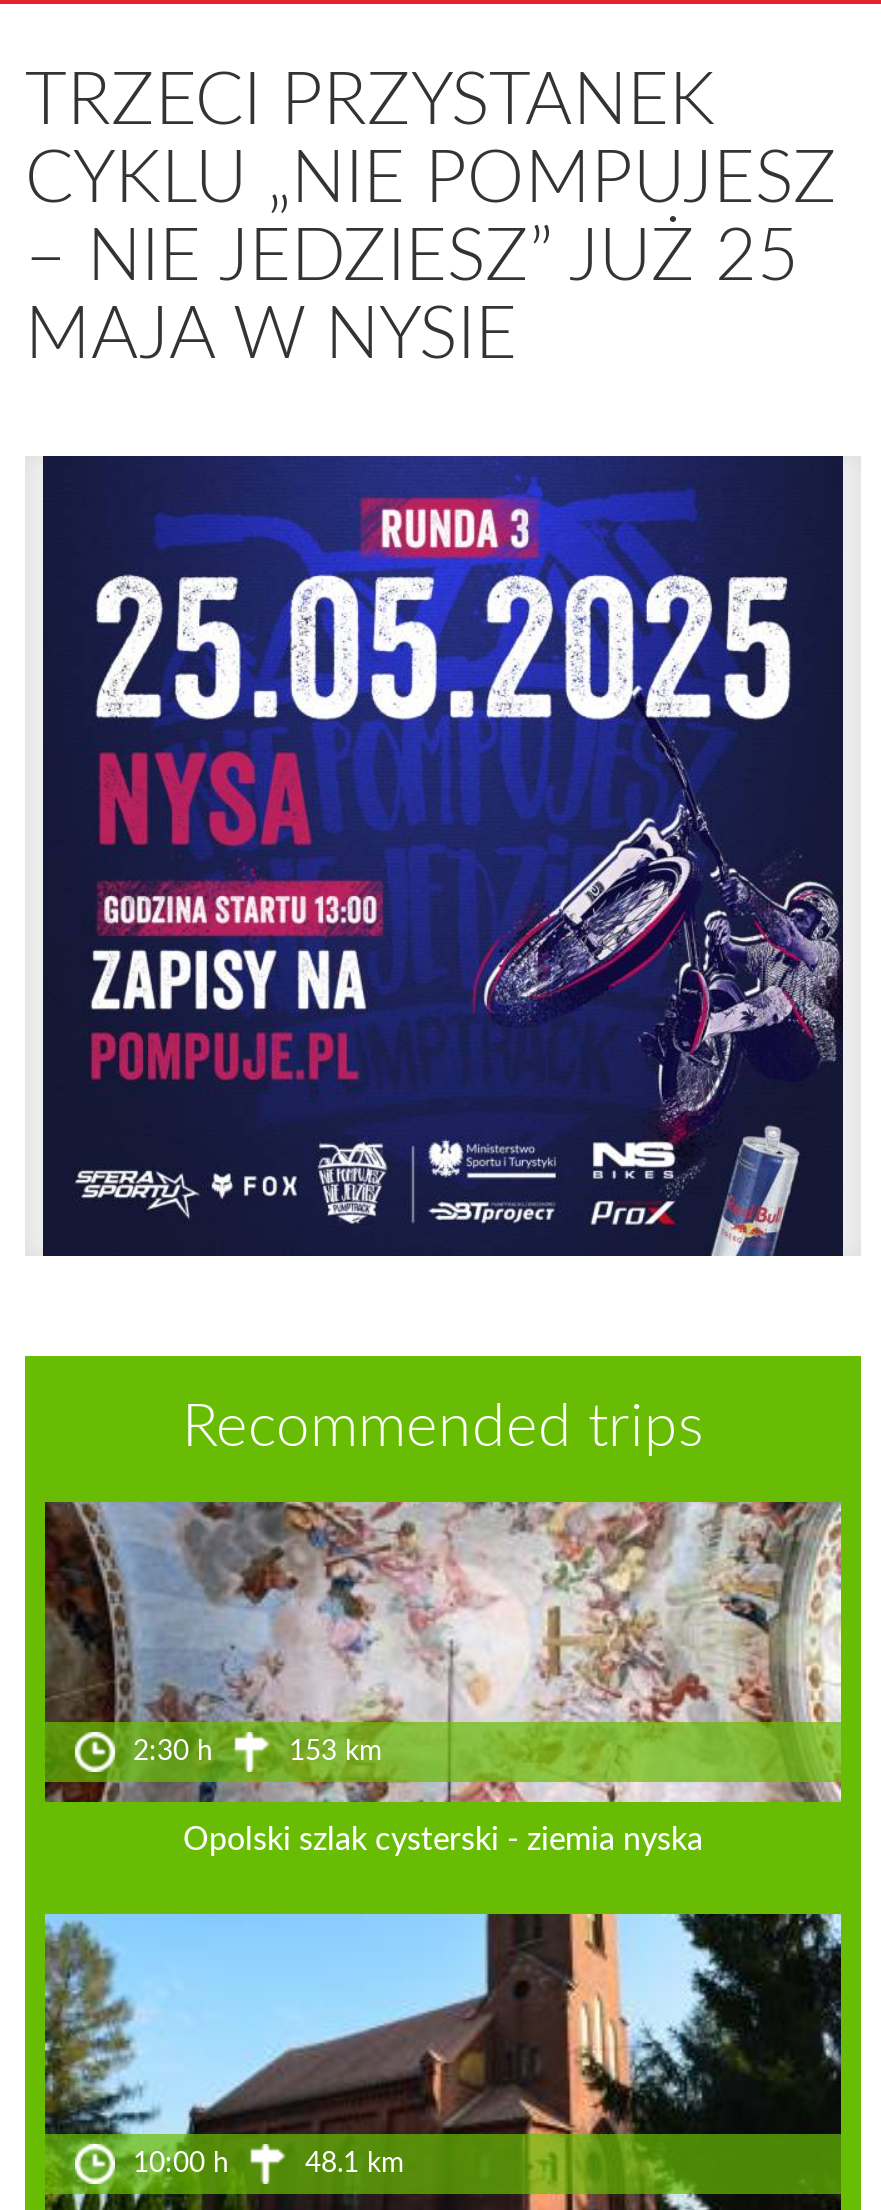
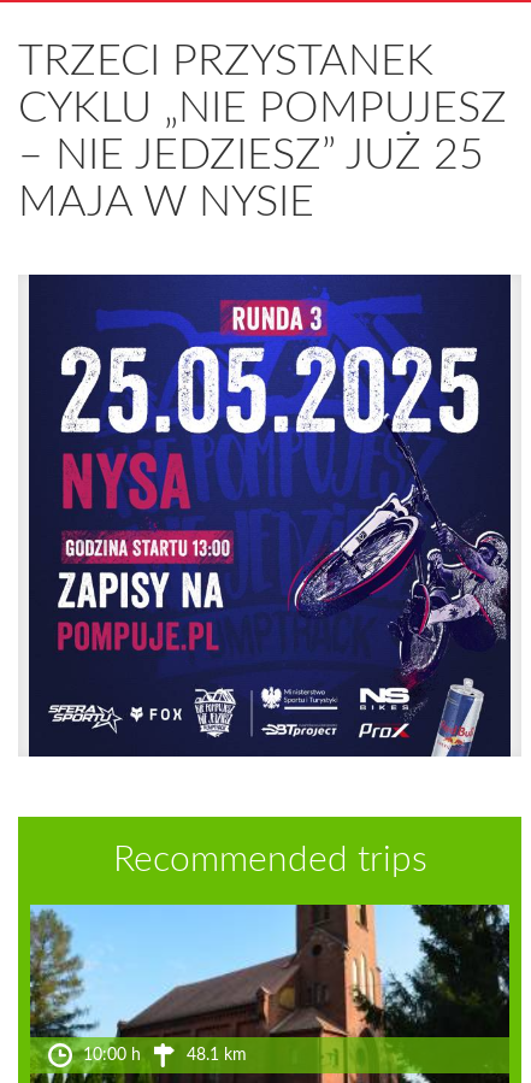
[43,1500,843,1856] [image] | 2:30 h | 153 km | Opolski szlak cysterski - ziemia nyska -> none

